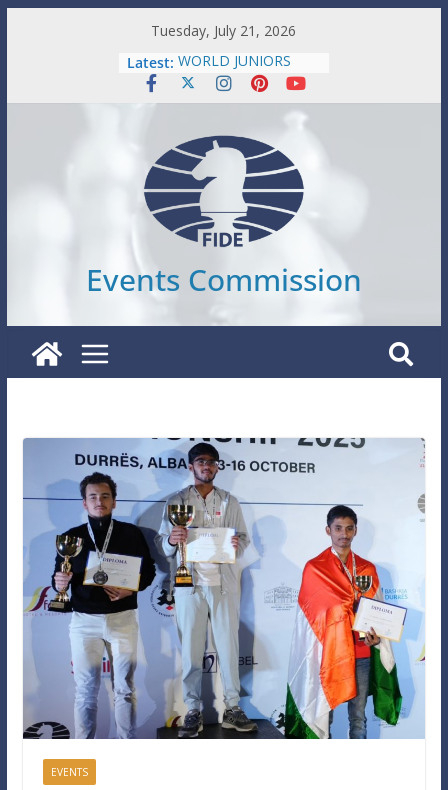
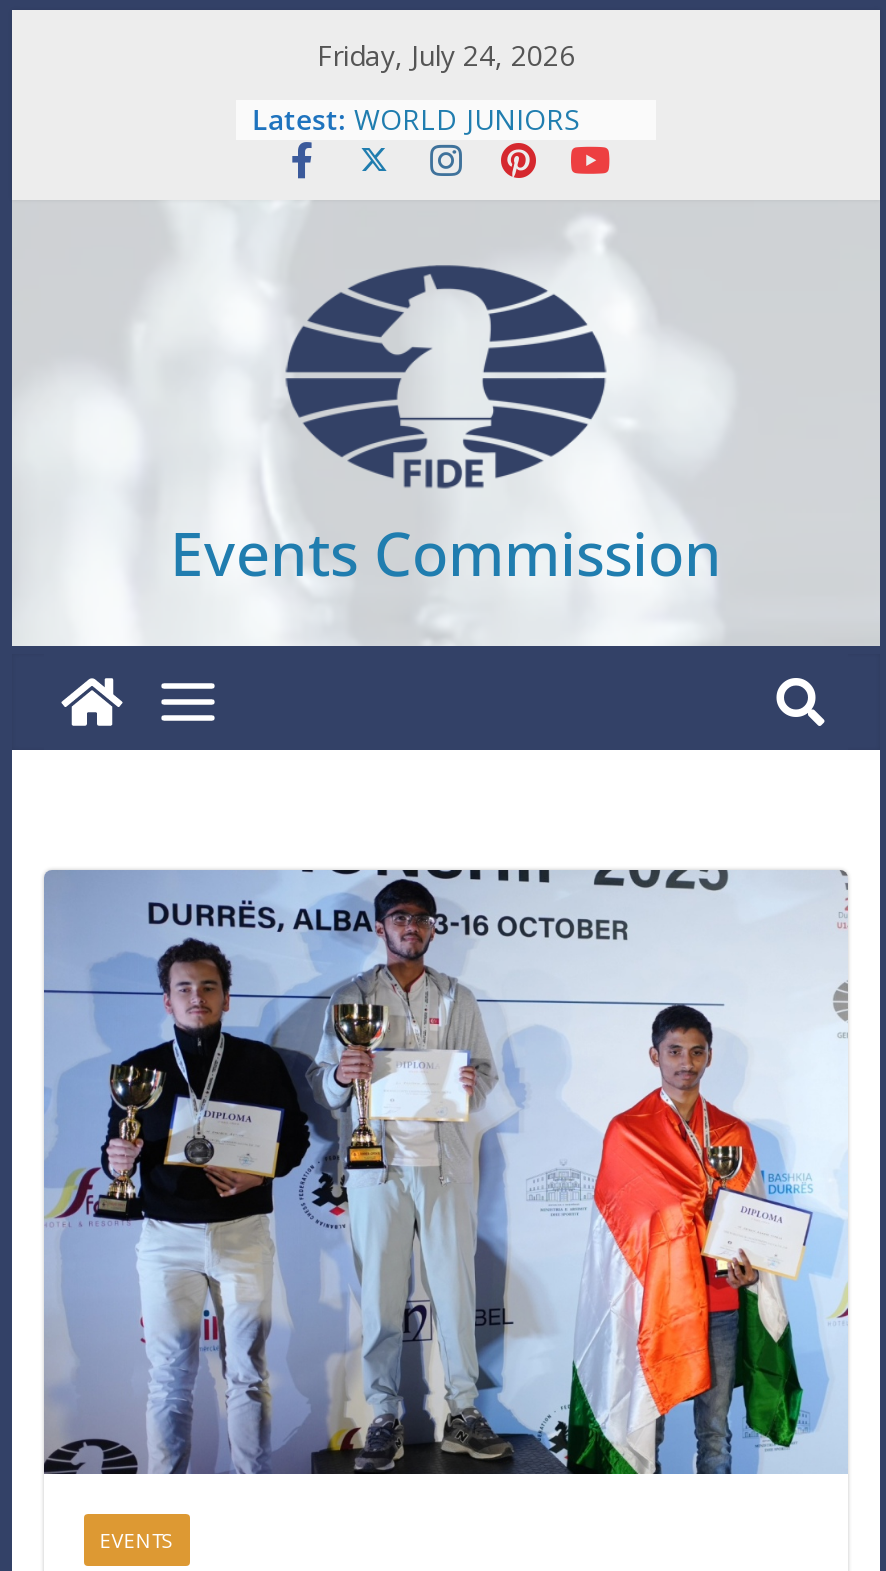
[151,21,296,40] Tuesday, July 21, 2026 -> [317,36,575,74] Friday, July 24, 2026

